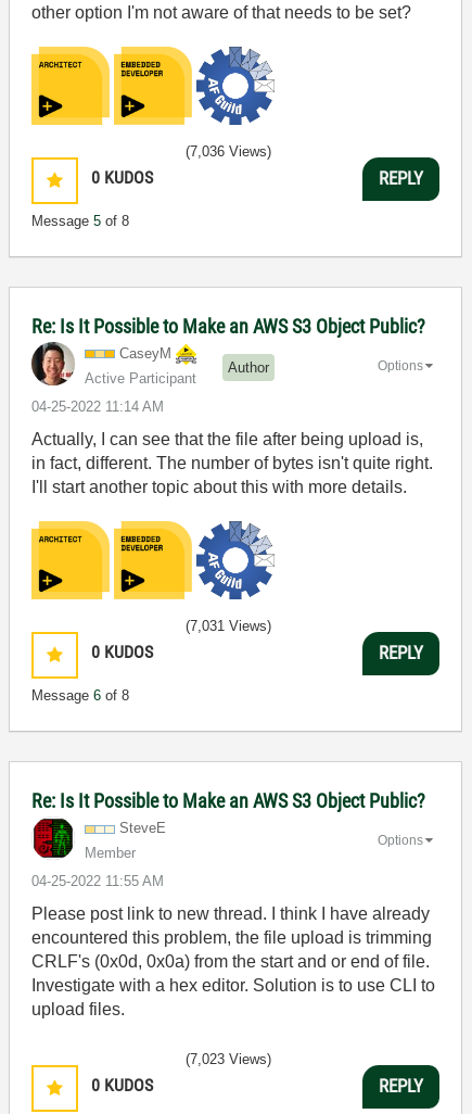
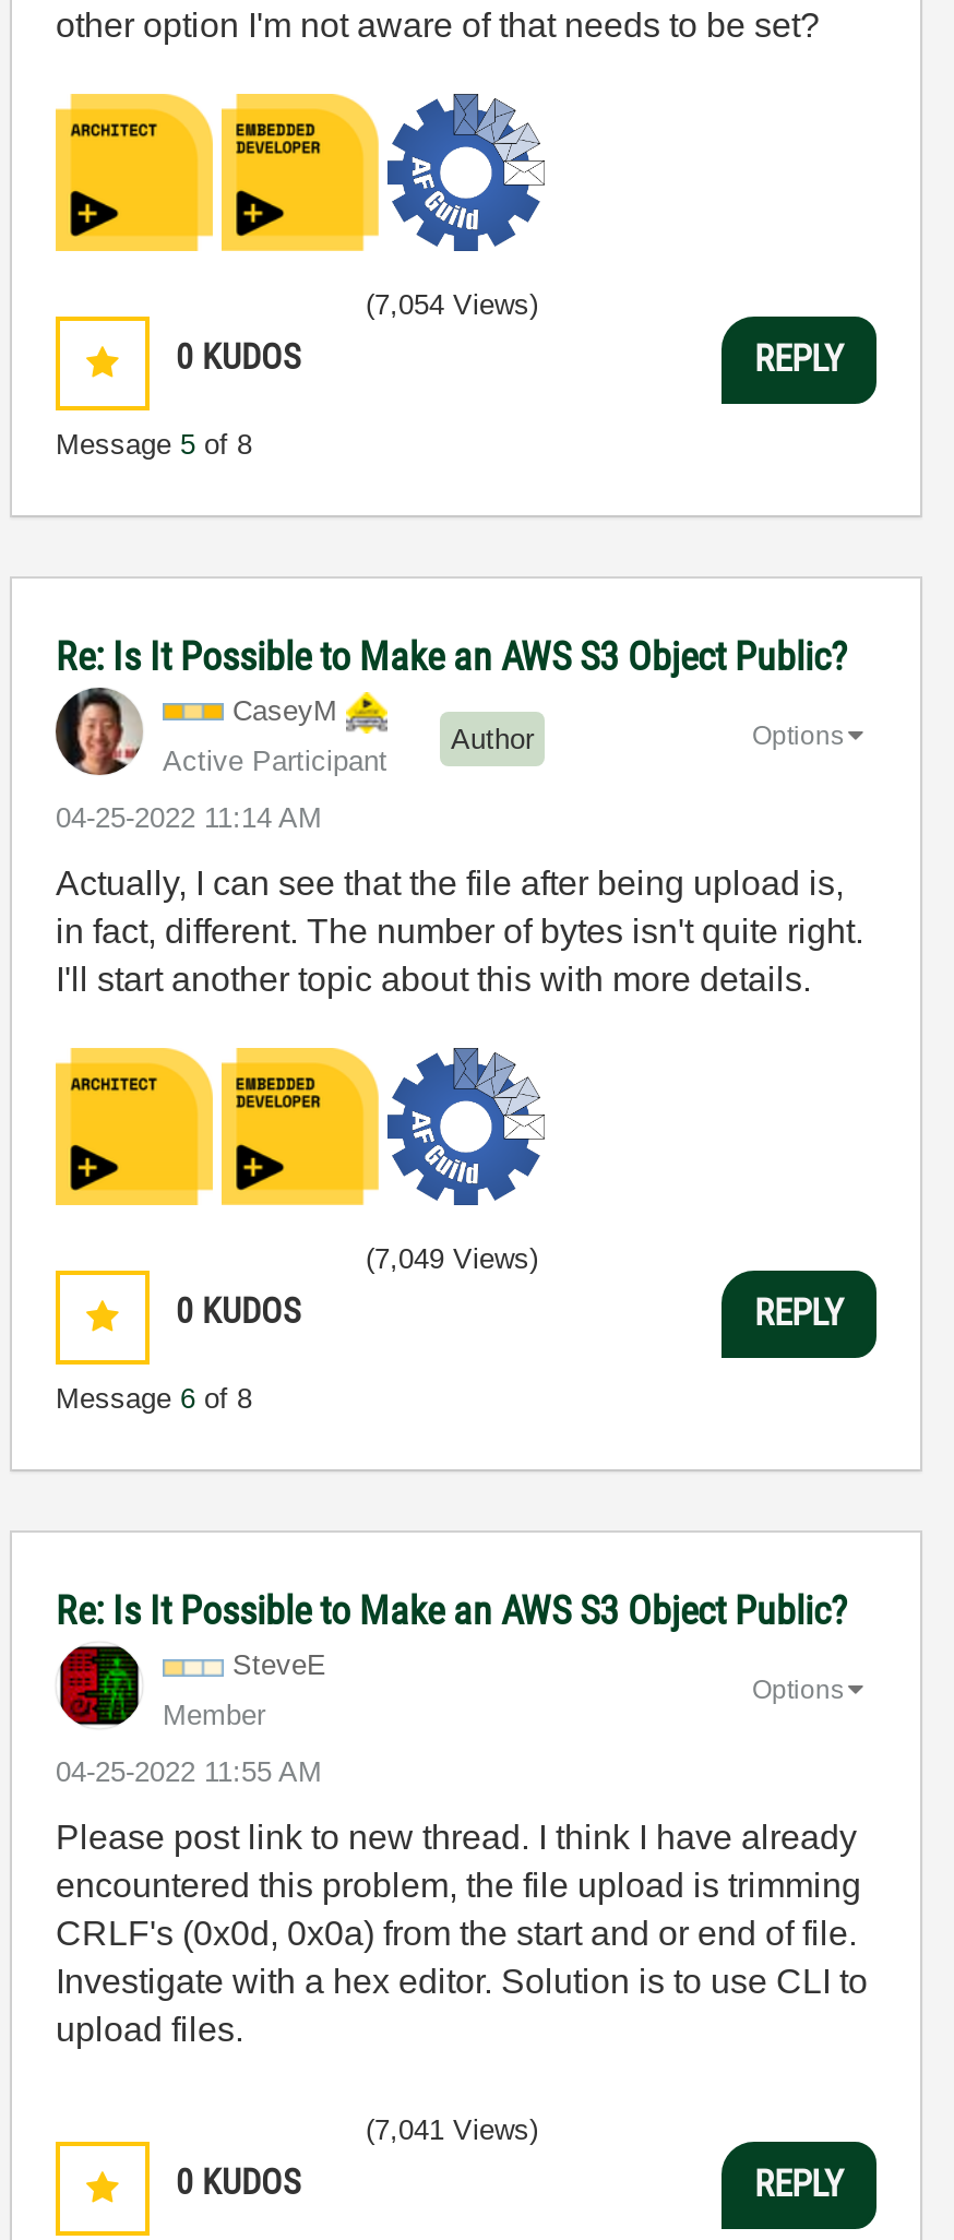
[186,143,271,159] (7,036 Views) -> [366,288,538,321] (7,054 Views)
[186,618,271,634] (7,031 Views) -> [366,1242,538,1275] (7,049 Views)
[186,1051,271,1067] (7,023 Views) -> [366,2113,538,2146] (7,041 Views)

